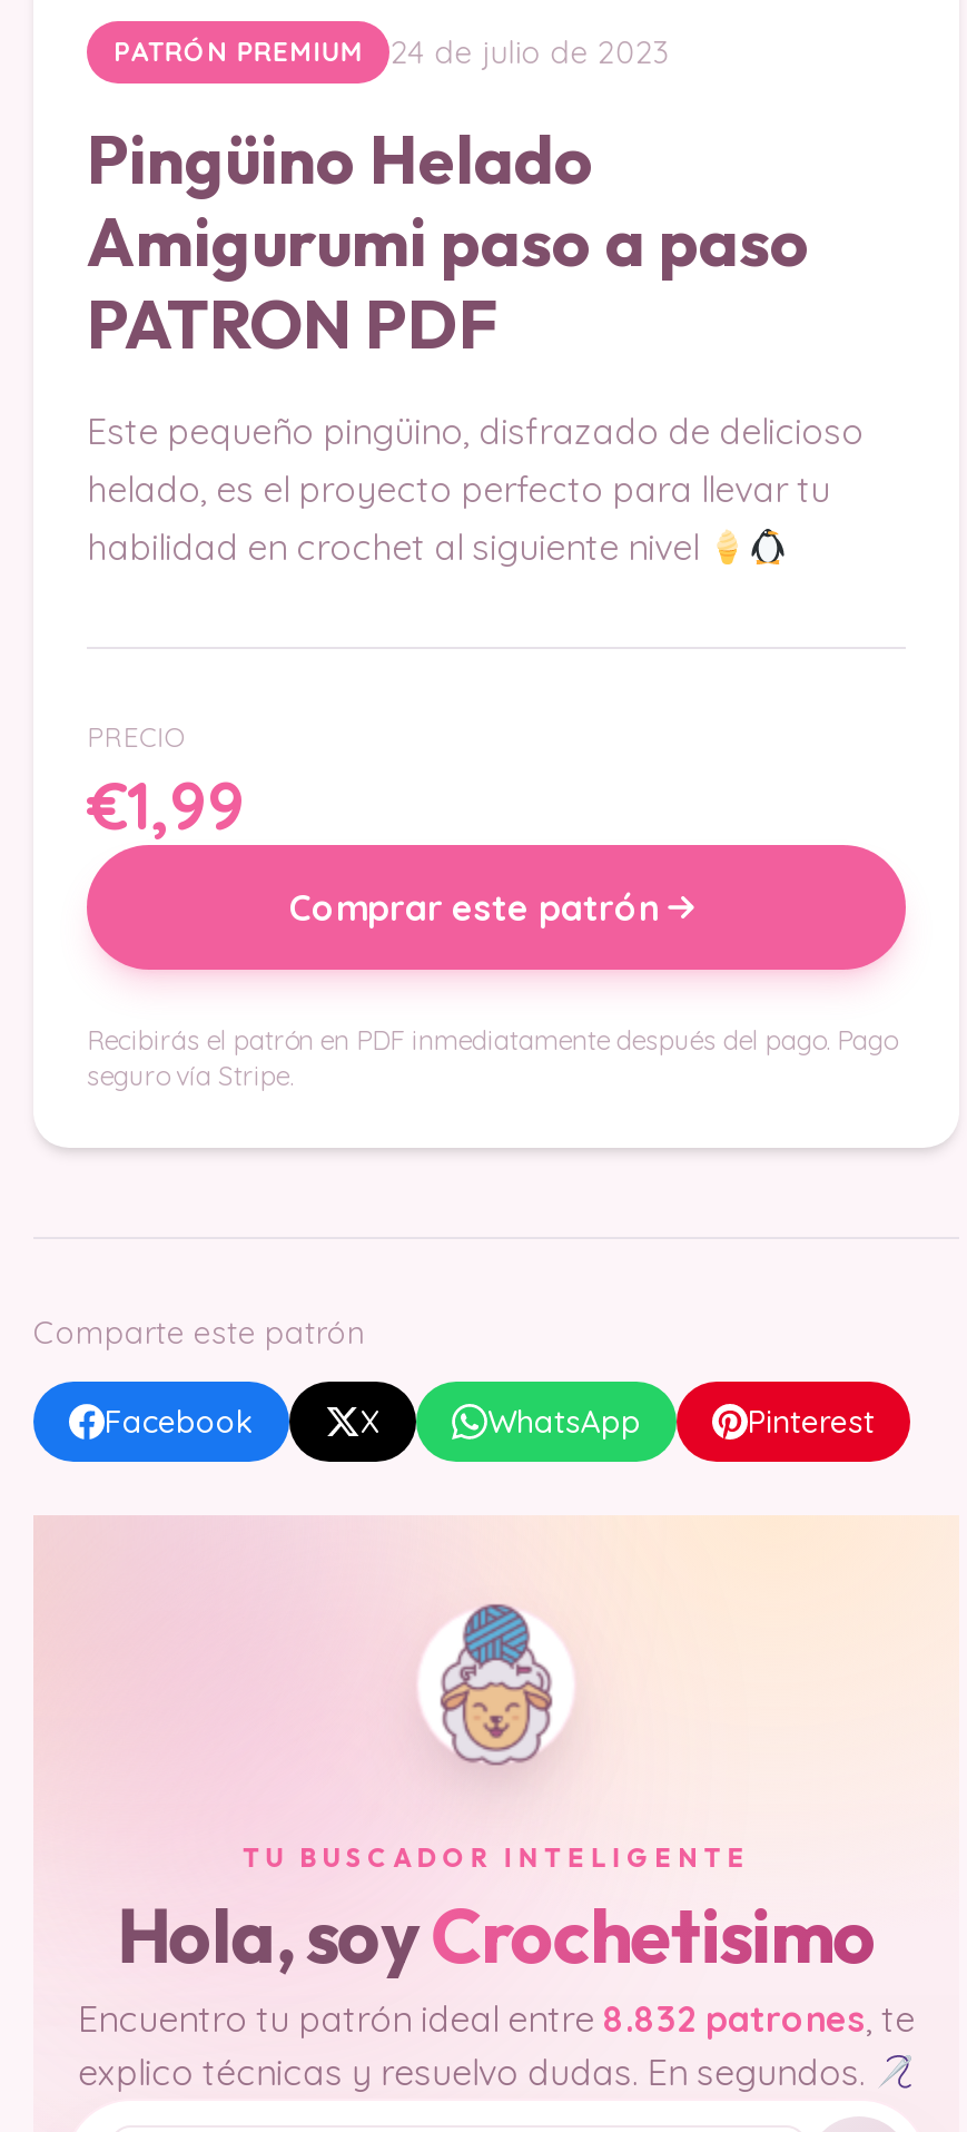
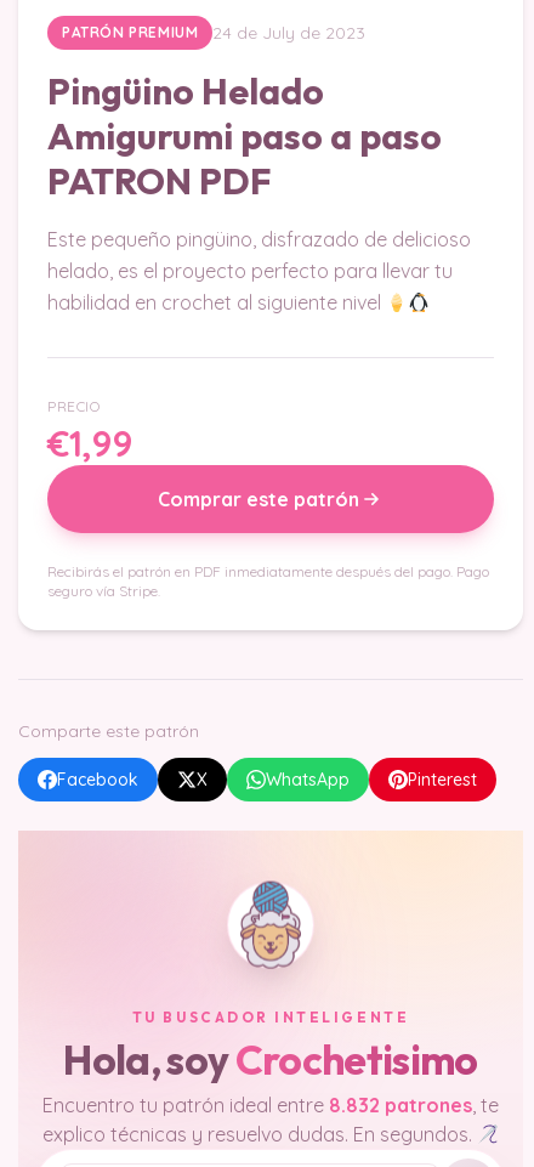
[114,32,671,72] PATRÓN PREMIUM 24 de julio de 2023 -> [62,22,366,44] PATRÓN PREMIUM 24 de July de 2023

